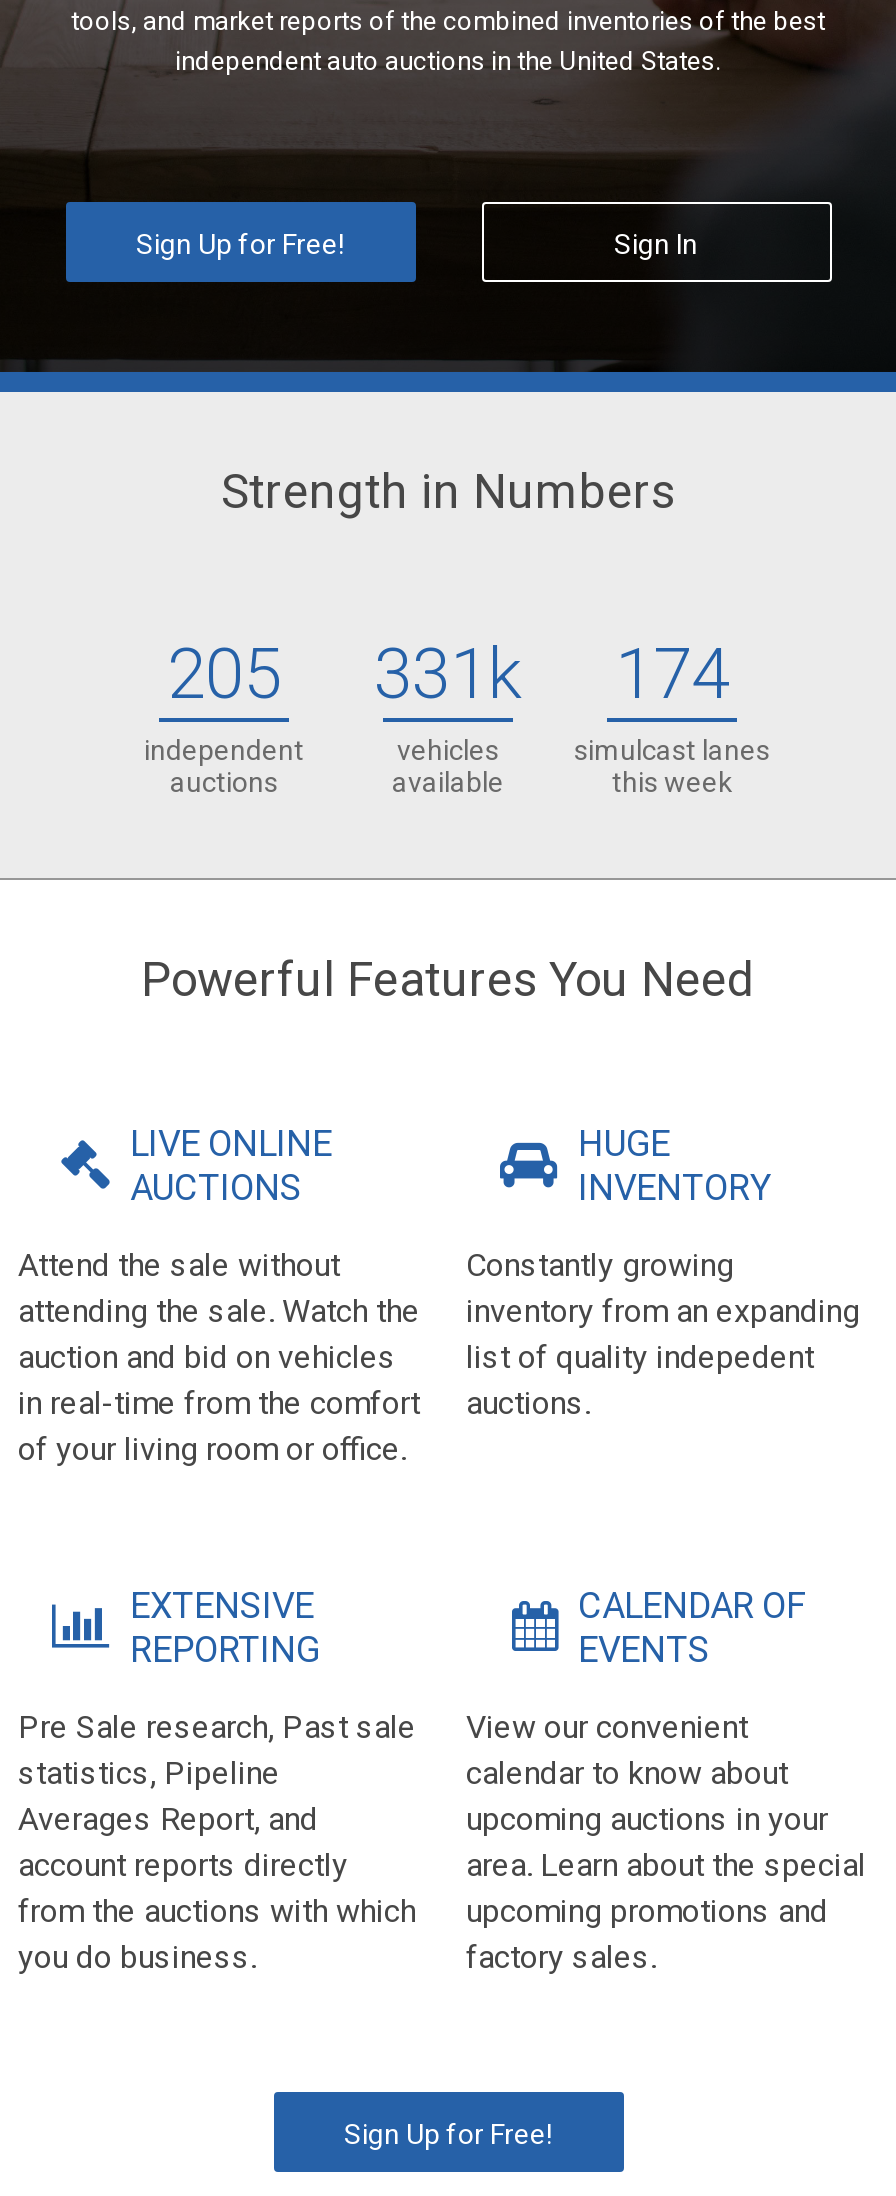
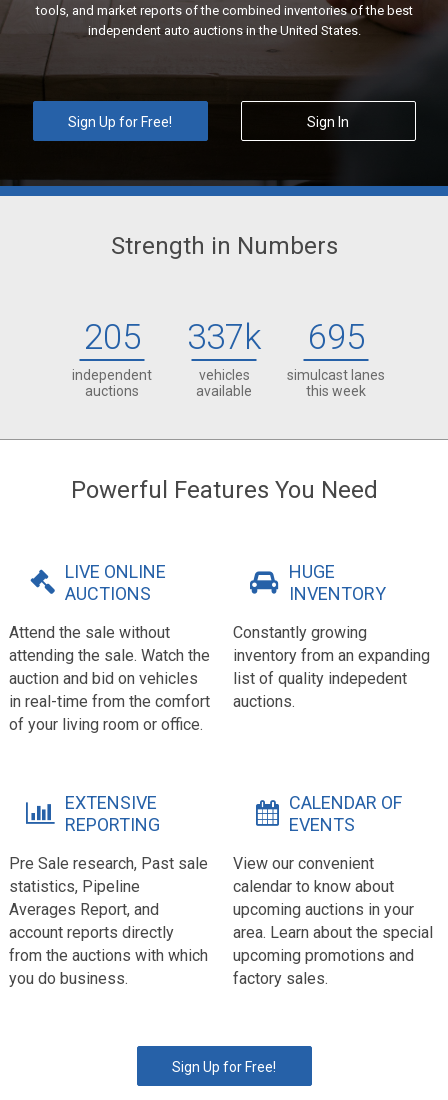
[374,634,522,716] 331k -> [187,317,261,358] 337k
[615,634,729,716] 174 -> [307,317,364,358] 695

